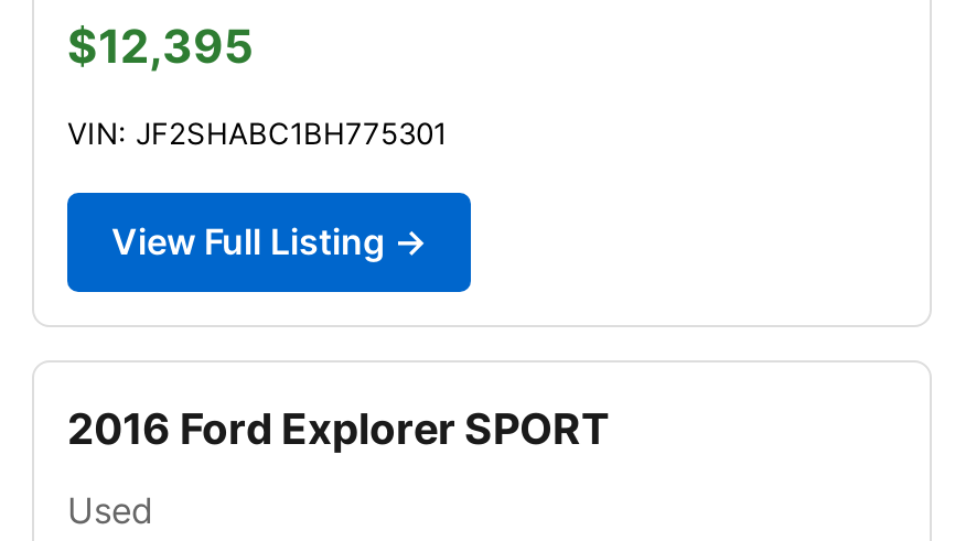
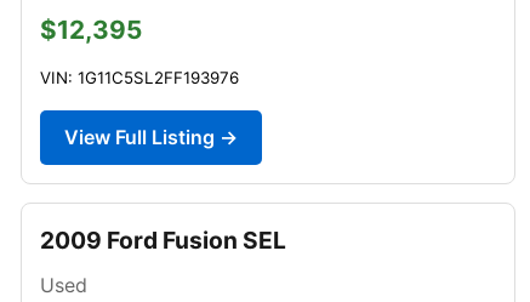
[67,115,447,151] VIN: JF2SHABC1BH775301 -> [40,68,239,87] VIN: 1G11C5SL2FF193976
[67,402,610,455] 2016 Ford Explorer SPORT -> [40,225,286,255] 2009 Ford Fusion SEL

